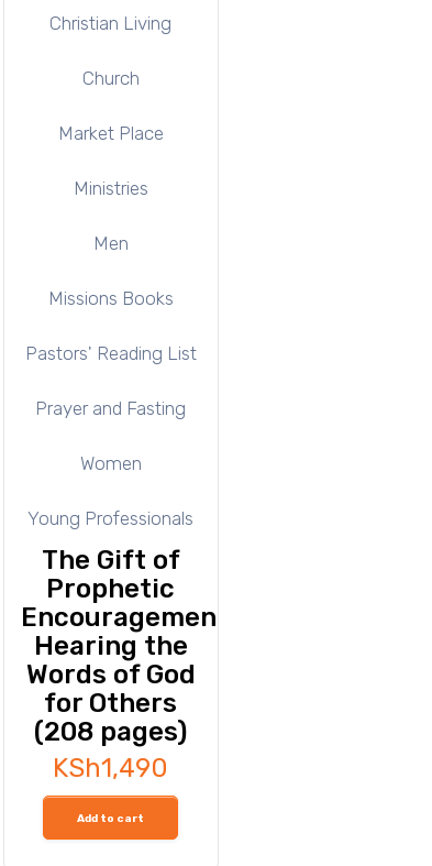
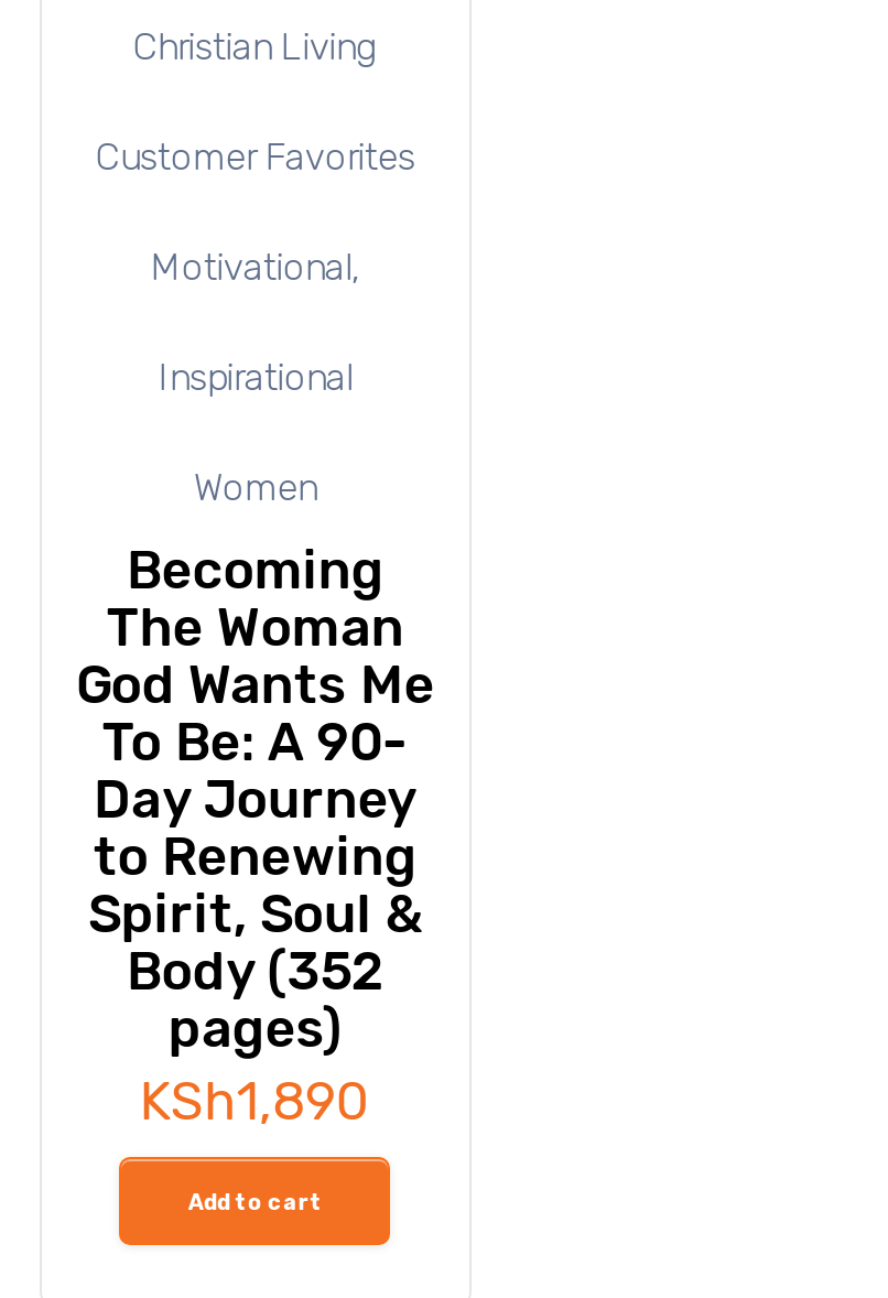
[25,67,197,419] Church | Market Place | Ministries | Men | Missions Books | Pastors' Reading List | Prayer and Fasting -> [96,134,415,398] Customer Favorites | Motivational, | Inspirational
[21,507,252,783] Young Professionals | The Gift of | Prophetic | Encouragement – | Hearing the | Words of God | for Others | (208 pages) | KSh1,490 -> [76,539,435,1132] Becoming | The Woman | God Wants Me | To Be: A 90- | Day Journey | to Renewing | Spirit, Soul & | Body (352 | pages) | KSh1,890

